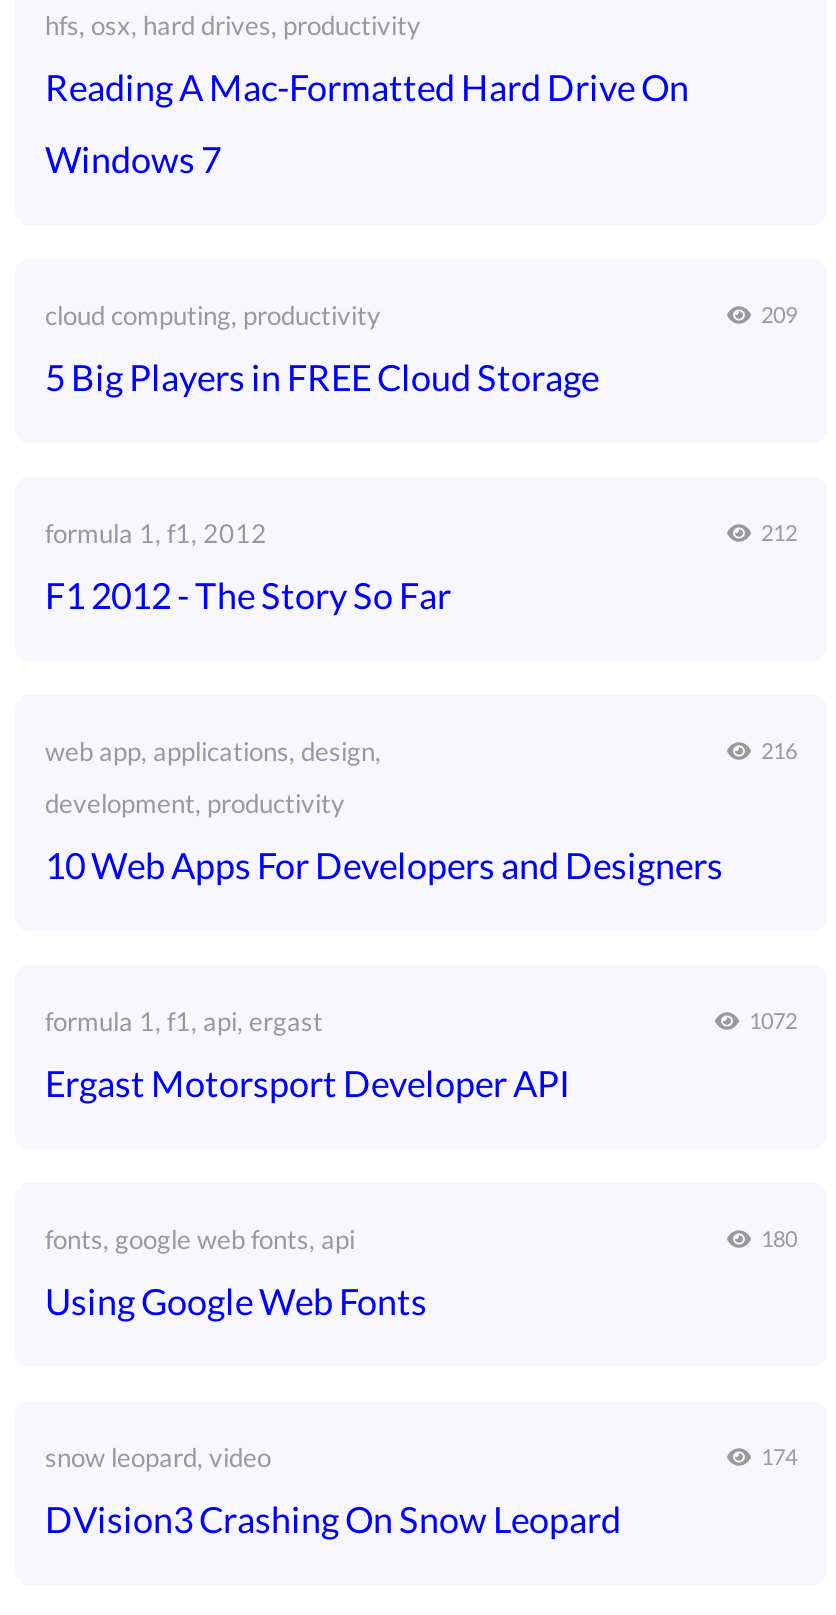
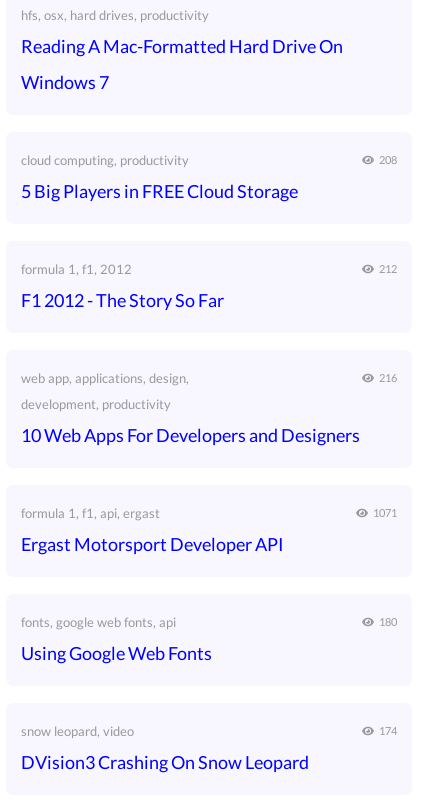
[761,301,797,327] 209 -> [379,153,397,166] 208
[749,1007,797,1033] 1072 -> [373,506,397,519] 1071

